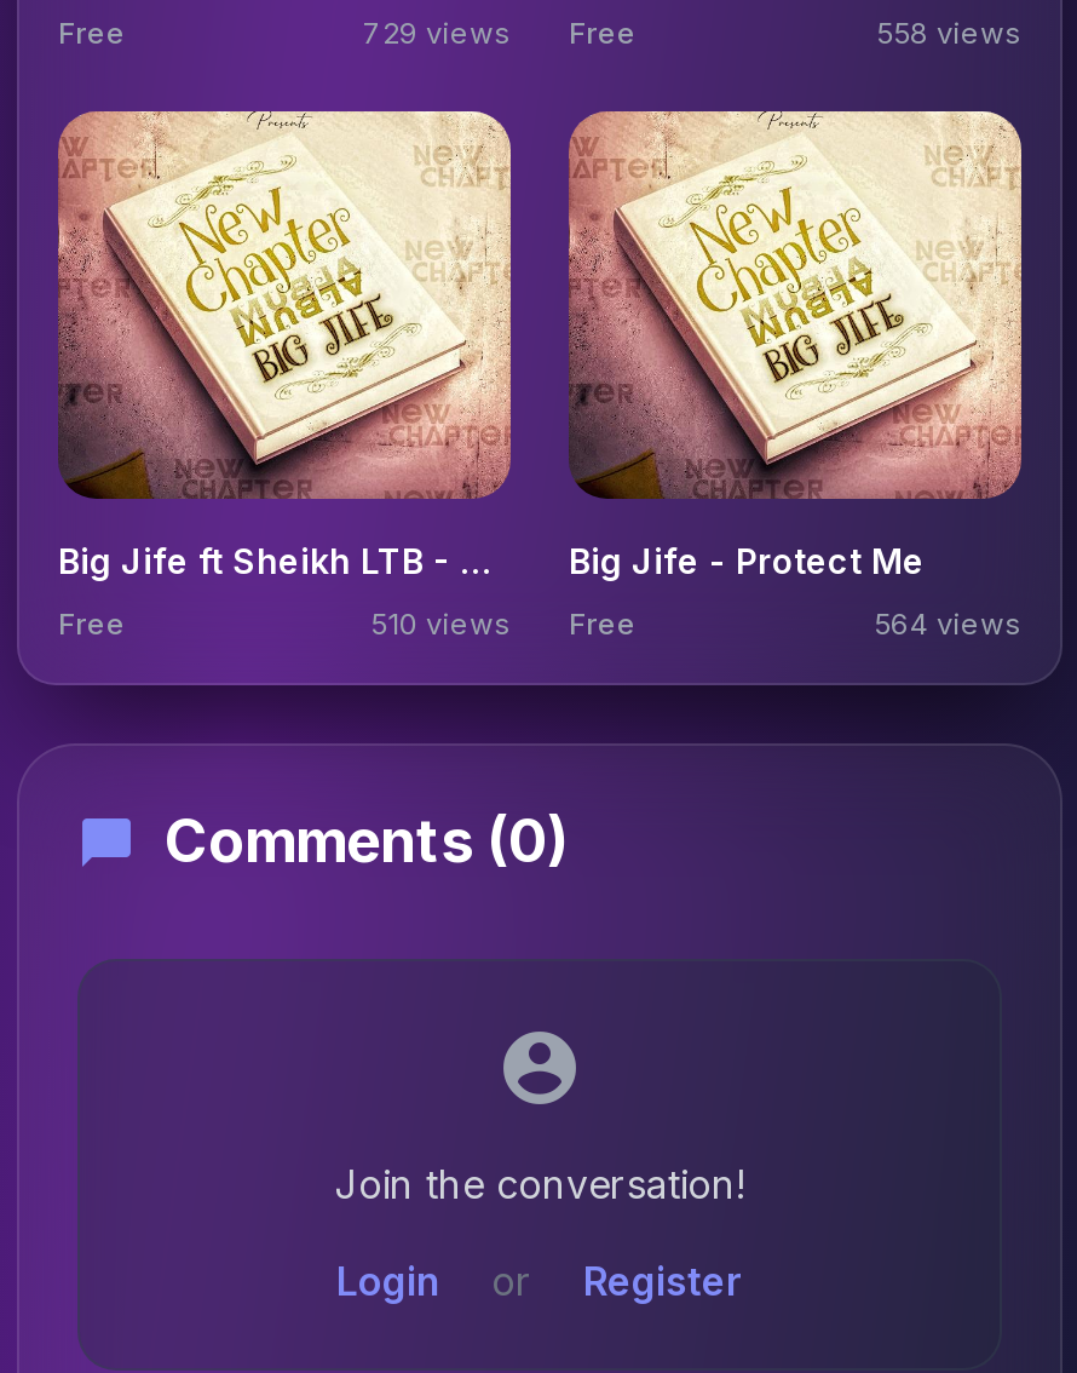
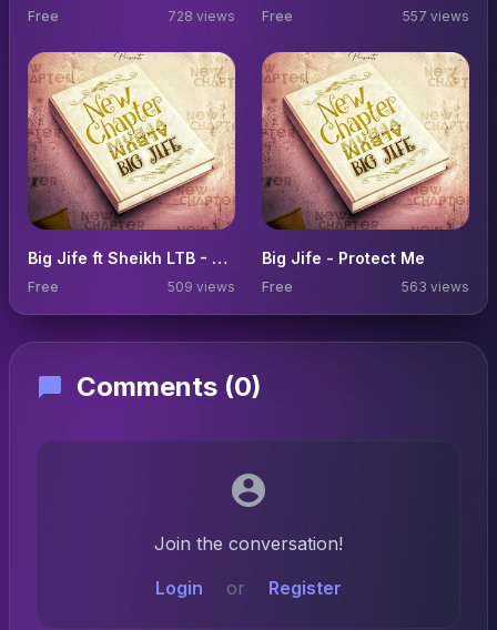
[363,15,637,51] 729 views Free -> [168,8,293,24] 728 views Free
[876,15,1021,51] 558 views -> [403,8,469,24] 557 views
[370,605,637,642] 510 views Free -> [168,278,293,295] 509 views Free
[874,605,1021,642] 564 views -> [402,278,469,295] 563 views

